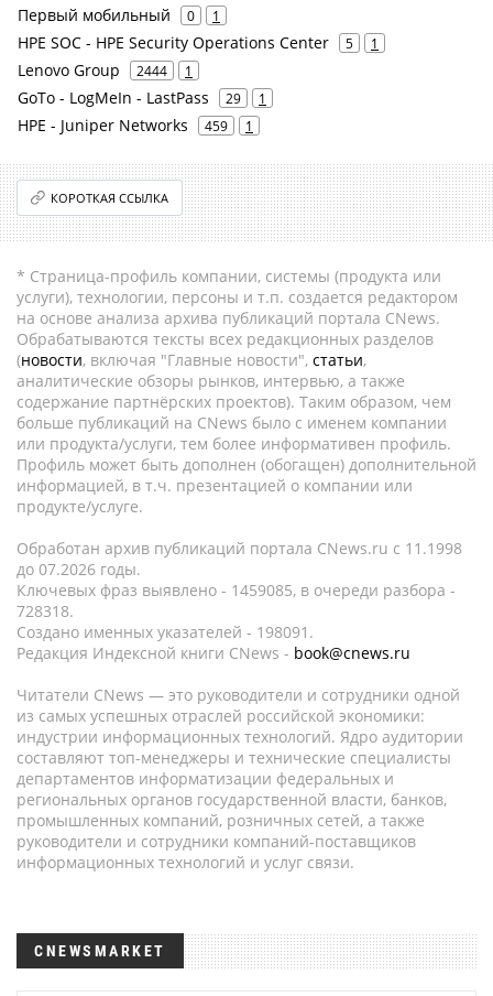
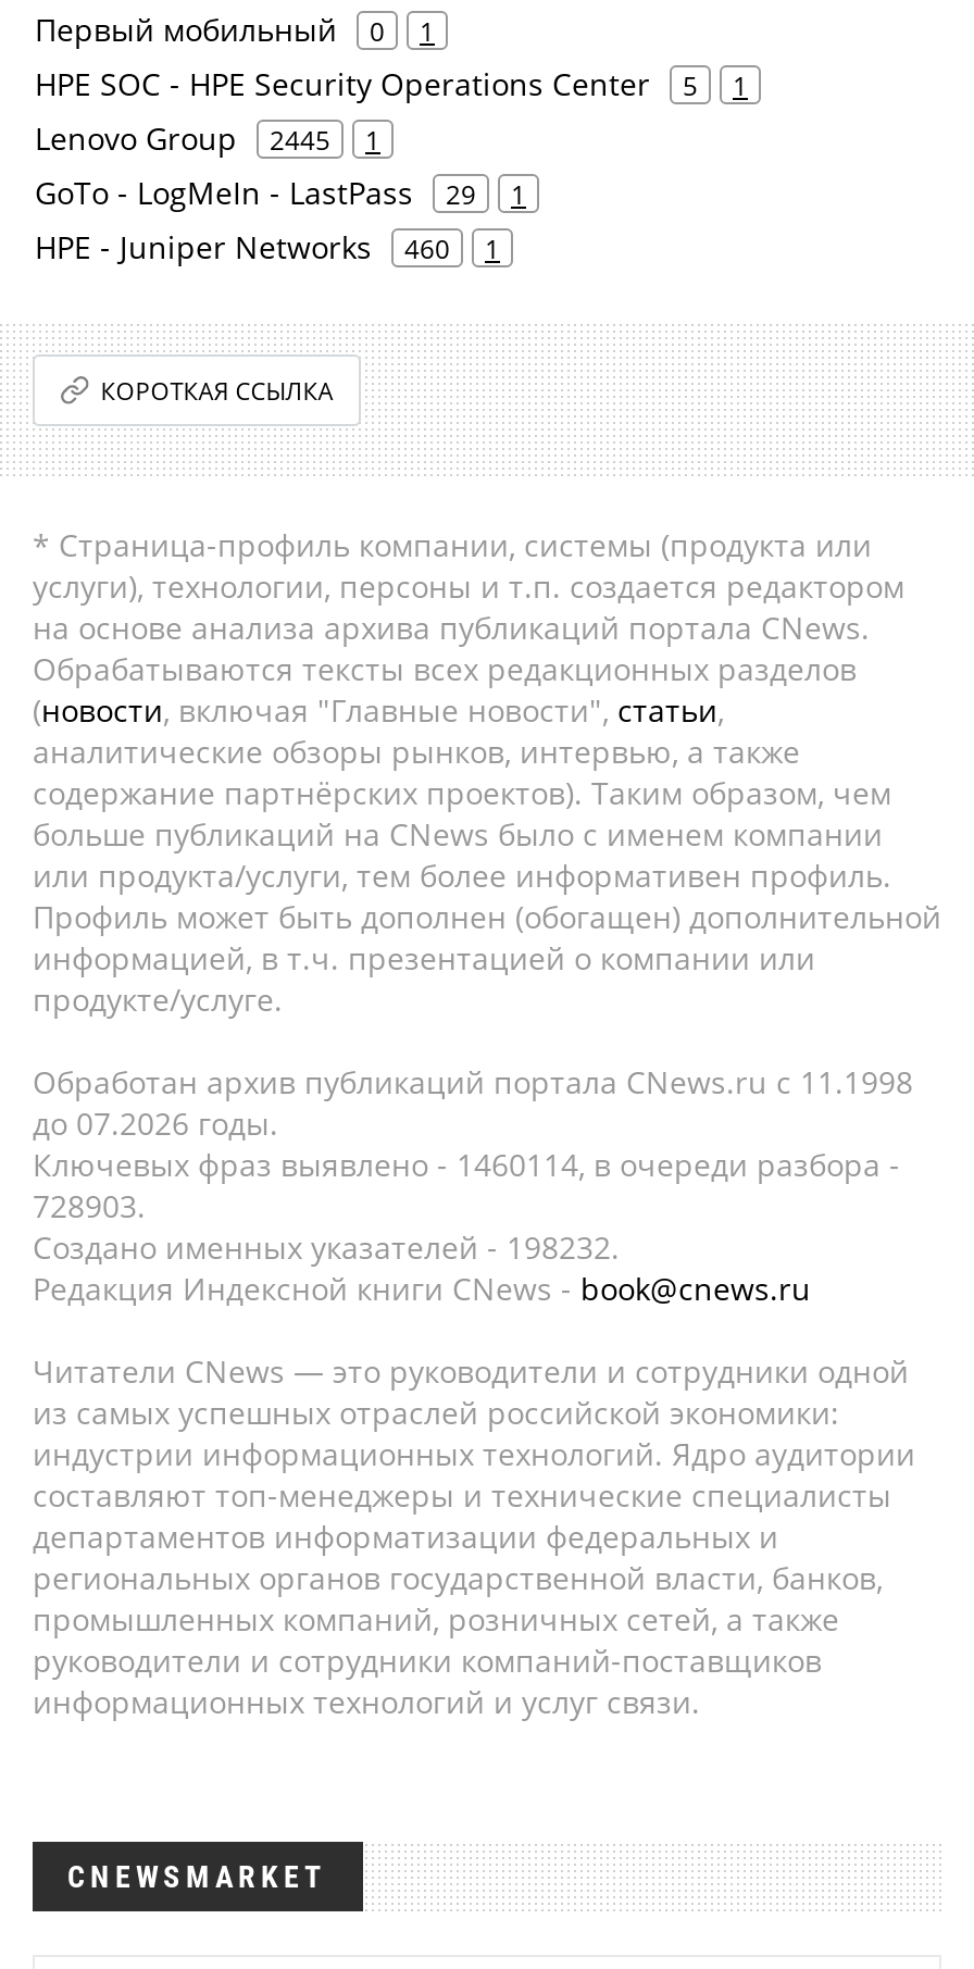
[18,59,193,80] Lenovo Group 2444 1 -> [35,117,380,159] Lenovo Group 2445 1
[18,115,253,136] HPE - Juniper Networks 459 1 -> [35,226,500,267] HPE - Juniper Networks 460 1
[17,580,456,600] Ключевых фраз выявлено - 1459085, в очереди разбора - -> [33,1144,900,1185] Ключевых фраз выявлено - 1460114, в очереди разбора -
[17,600,74,621] 728318. -> [33,1185,146,1226] 728903.
[17,621,314,642] Создано именных указателей - 198091. -> [33,1226,620,1268] Создано именных указателей - 198232.

